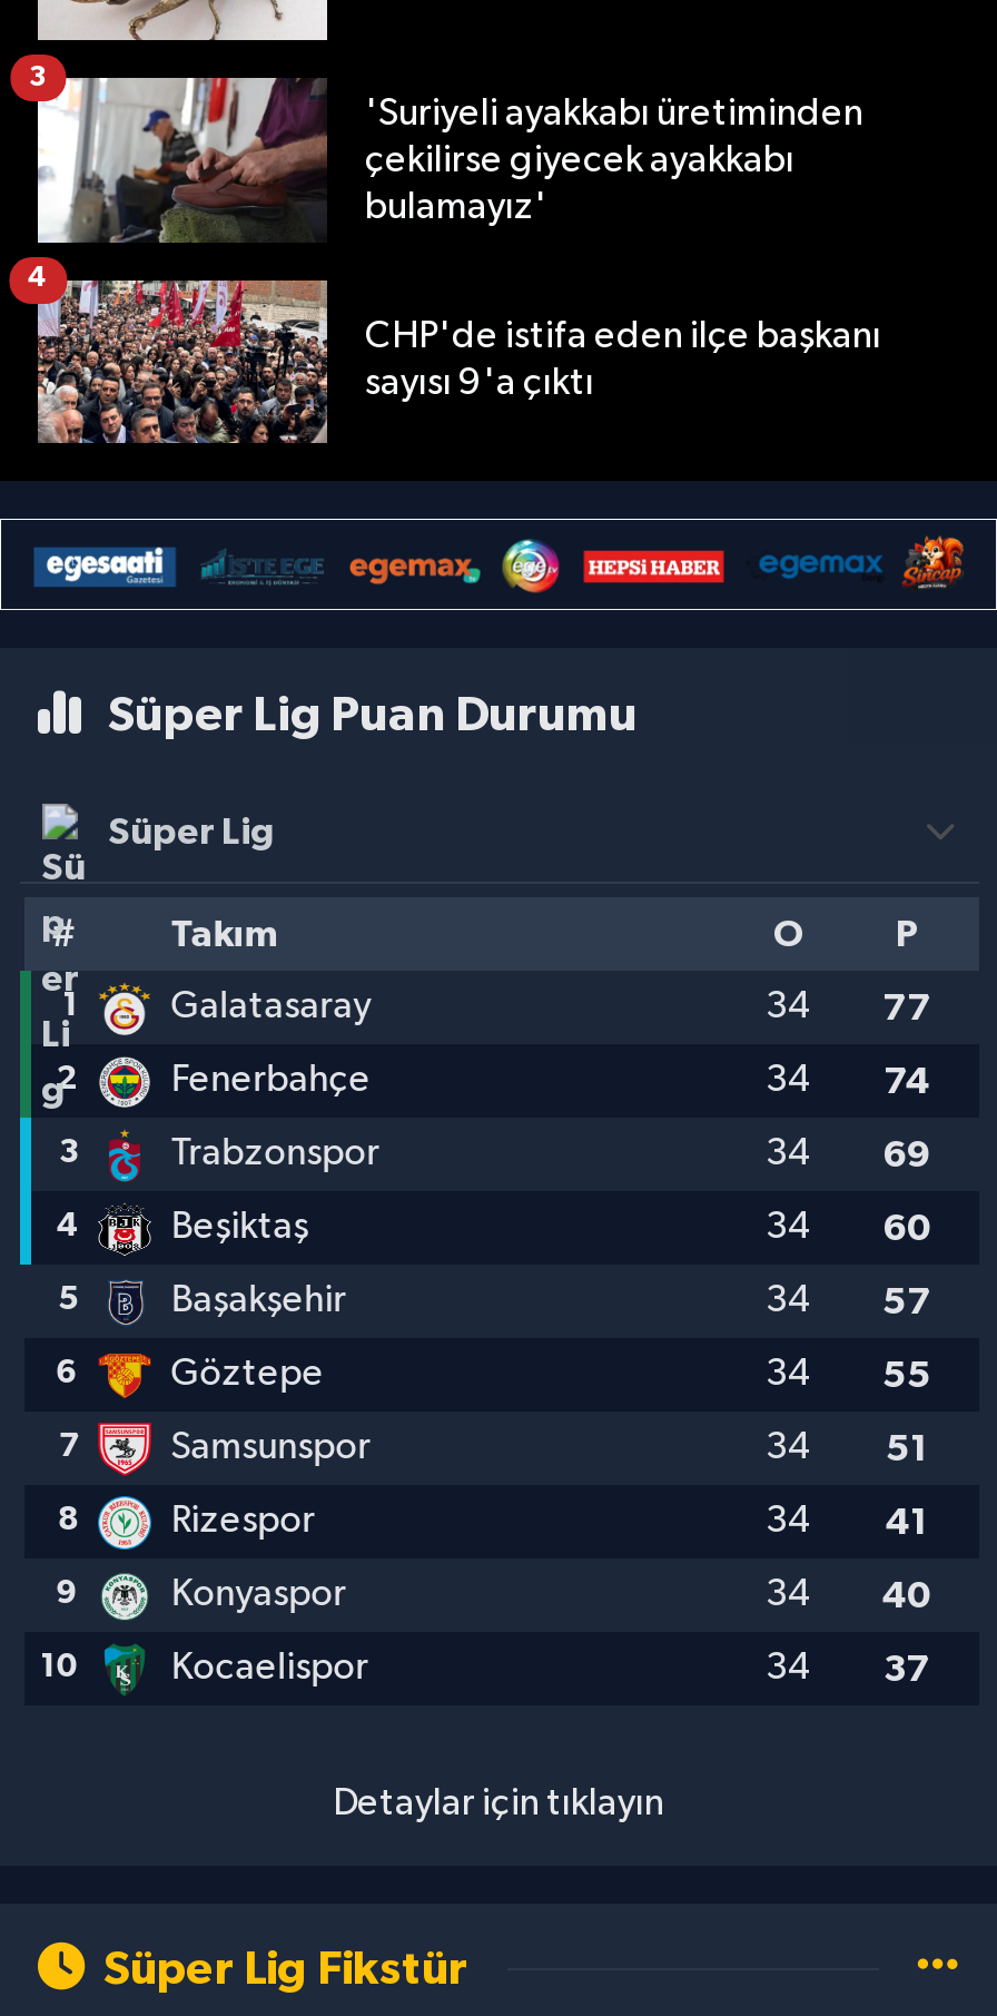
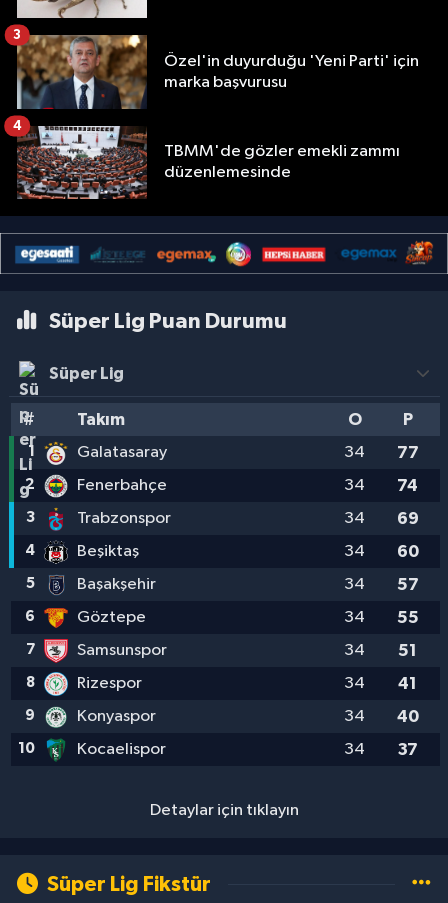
[36,76,863,245] [image] | 'Suriyeli ayakkabı üretiminden | çekilirse giyecek ayakkabı | bulamayız' -> [16,34,419,110] [image] | Özel'in duyurduğu 'Yeni Parti' için | marka başvurusu
[36,278,881,445] [image] | CHP'de istifa eden ilçe başkanı | sayısı 9'a çıktı -> [17,125,400,200] [image] | TBMM'de gözler emekli zammı | düzenlemesinde

